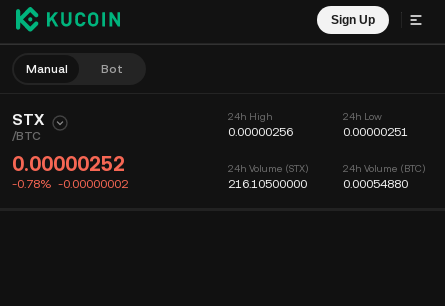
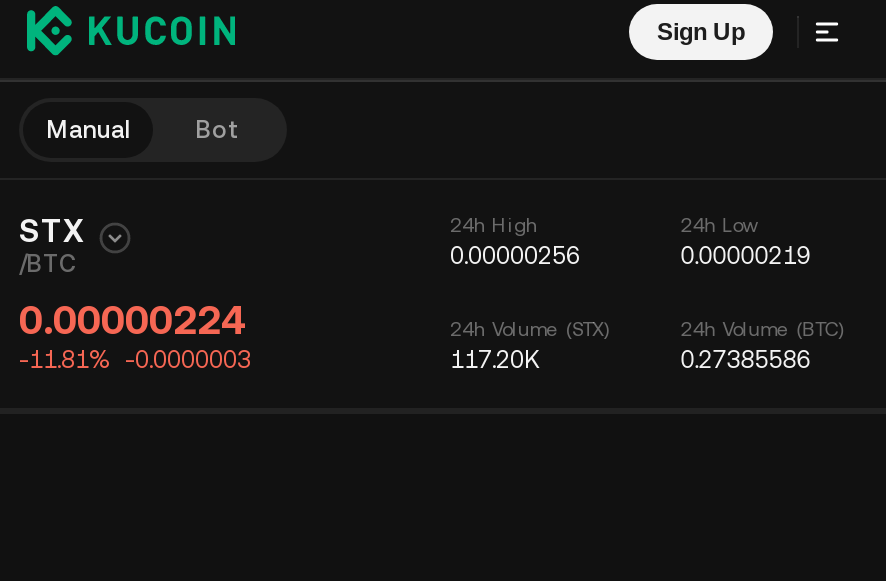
[343,125,408,139] 0.00000251 -> [680,242,810,270] 0.00000219
[12,152,125,176] 0.00000252 -> [19,296,245,344] 0.00000224
[12,177,128,191] -0.78% -0.00000002 -> [19,346,251,374] -11.81% -0.0000003
[227,177,306,191] 216.10500000 -> [450,346,540,374] 117.20K
[343,177,408,191] 0.00054880 -> [680,346,810,374] 0.27385586

